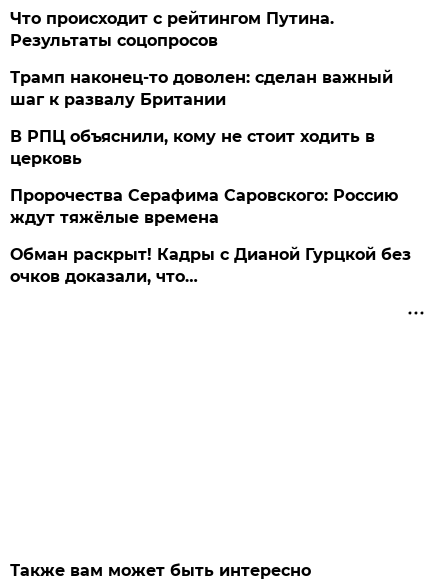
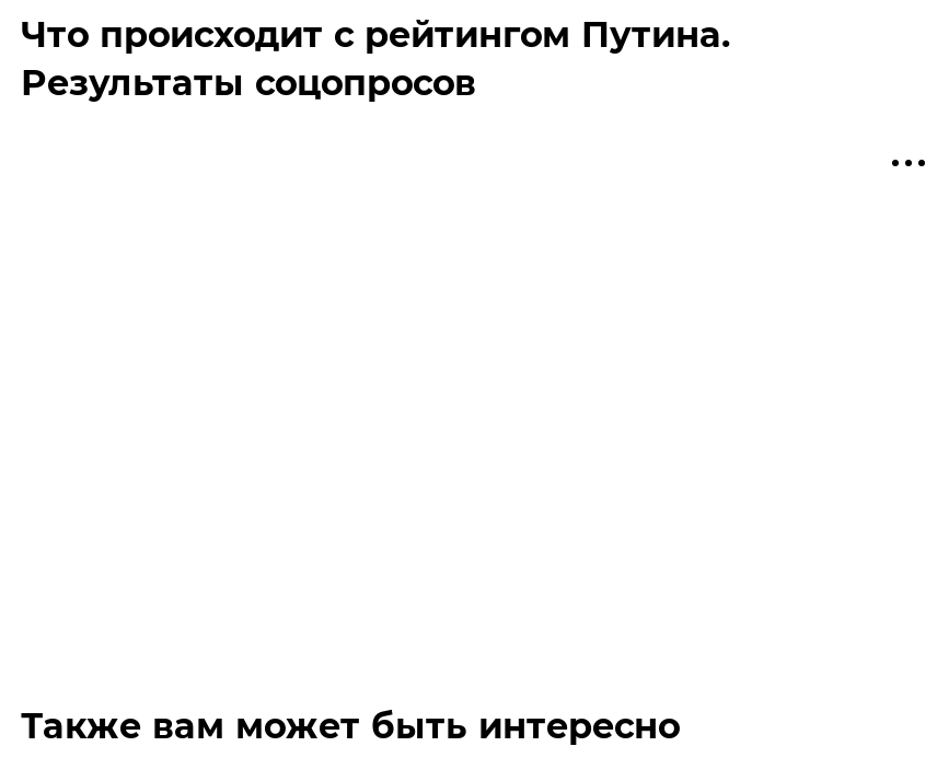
[10,68,411,286] Трамп наконец-то доволен: сделан важный | шаг к развалу Британии | В РПЦ объяснили, кому не стоит ходить в | церковь | Пророчества Серафима Саровского: Россию | ждут тяжёлые времена | Обман раскрыт! Кадры с Дианой Гурцкой без | очков доказали, что… -> none

